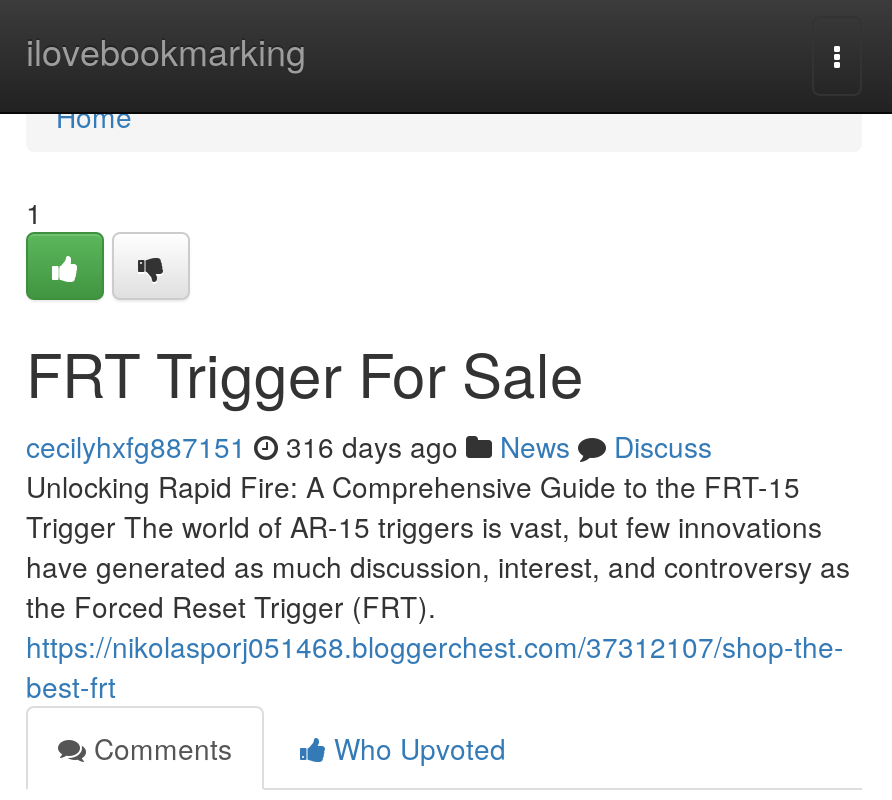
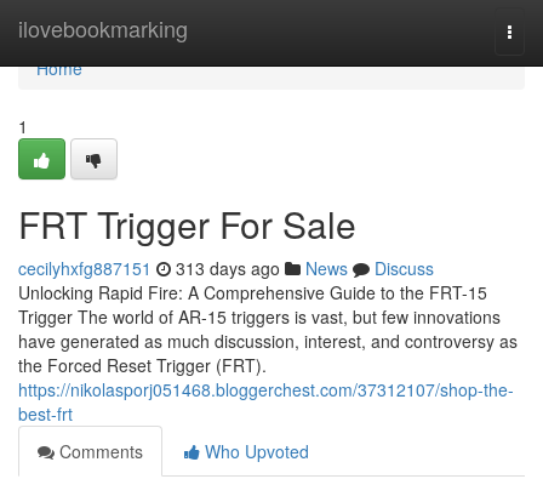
[26,426,712,466] cecilyhxfg887151 316 days ago News Discuss -> [18,256,434,280] cecilyhxfg887151 313 days ago News Discuss

